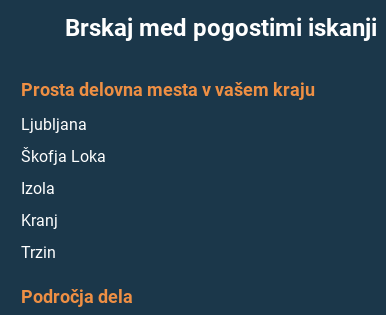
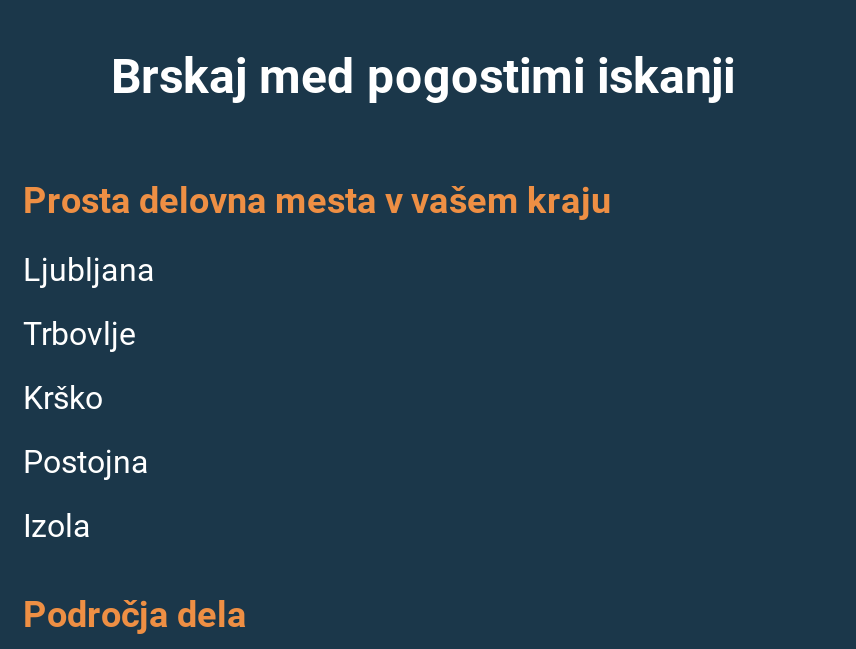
[21,147,106,166] Škofja Loka -> [23,315,149,481] Trbovlje | Krško | Postojna
moved [21,179,55,198] -> [23,507,91,545]: Izola
[21,211,58,262] Kranj | Trzin -> none

